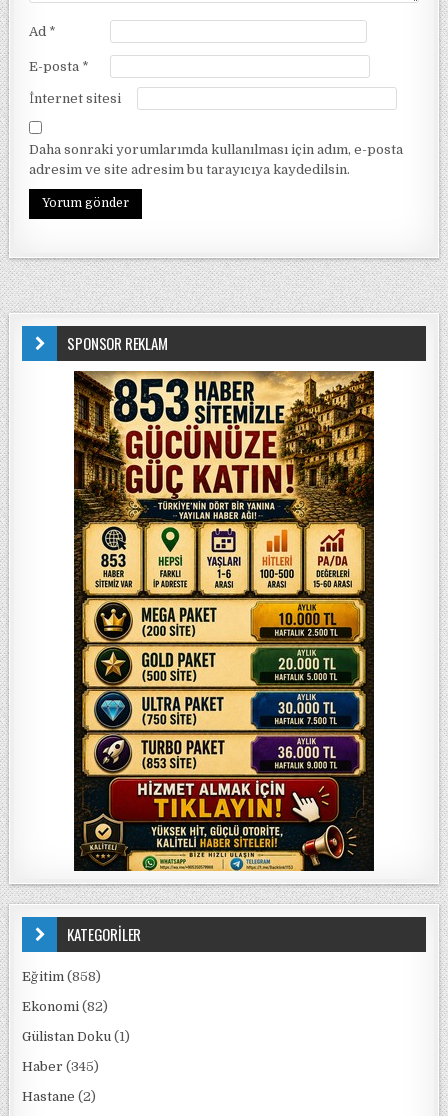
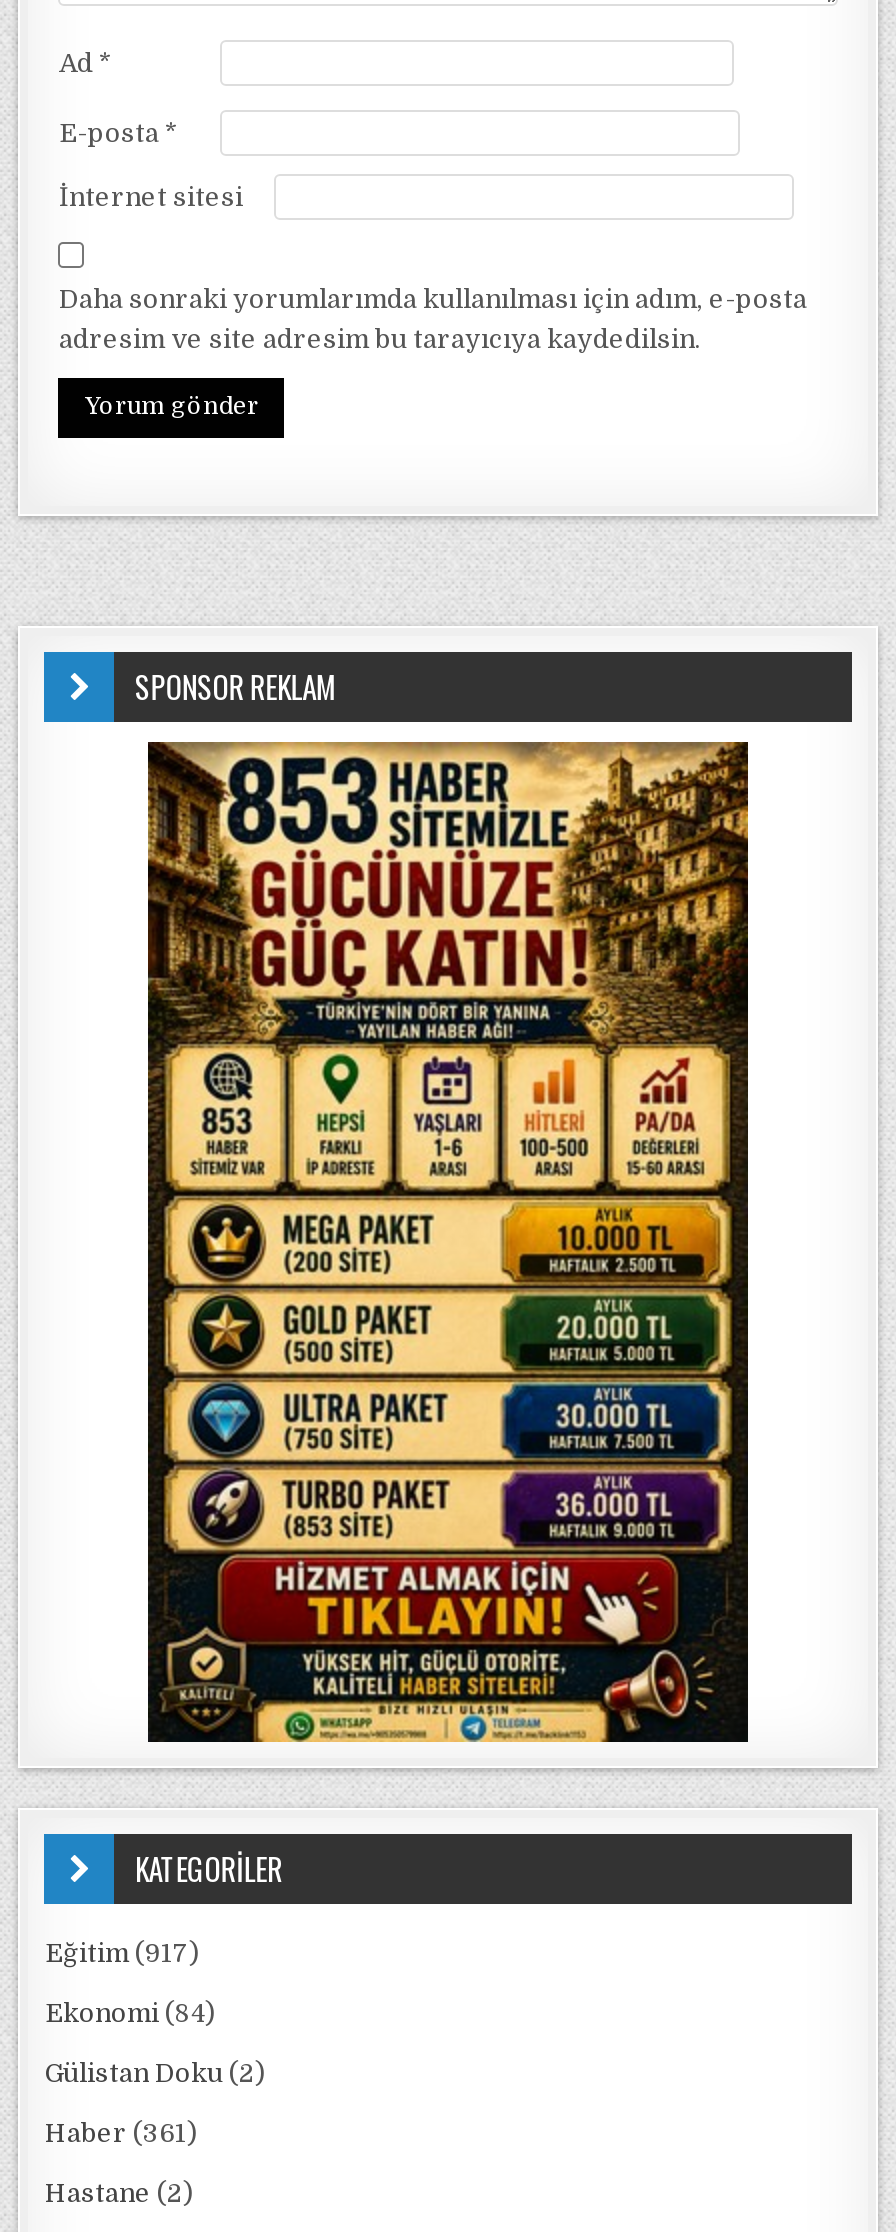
[22,969,101,984] Eğitim (858) -> [45,1939,199,1969] Eğitim (917)
[22,999,108,1014] Ekonomi (82) -> [45,1999,215,2029] Ekonomi (84)
[22,1029,130,1044] Gülistan Doku (1) -> [45,2059,265,2089] Gülistan Doku (2)
[22,1059,99,1074] Haber (345) -> [45,2119,197,2149] Haber (361)

